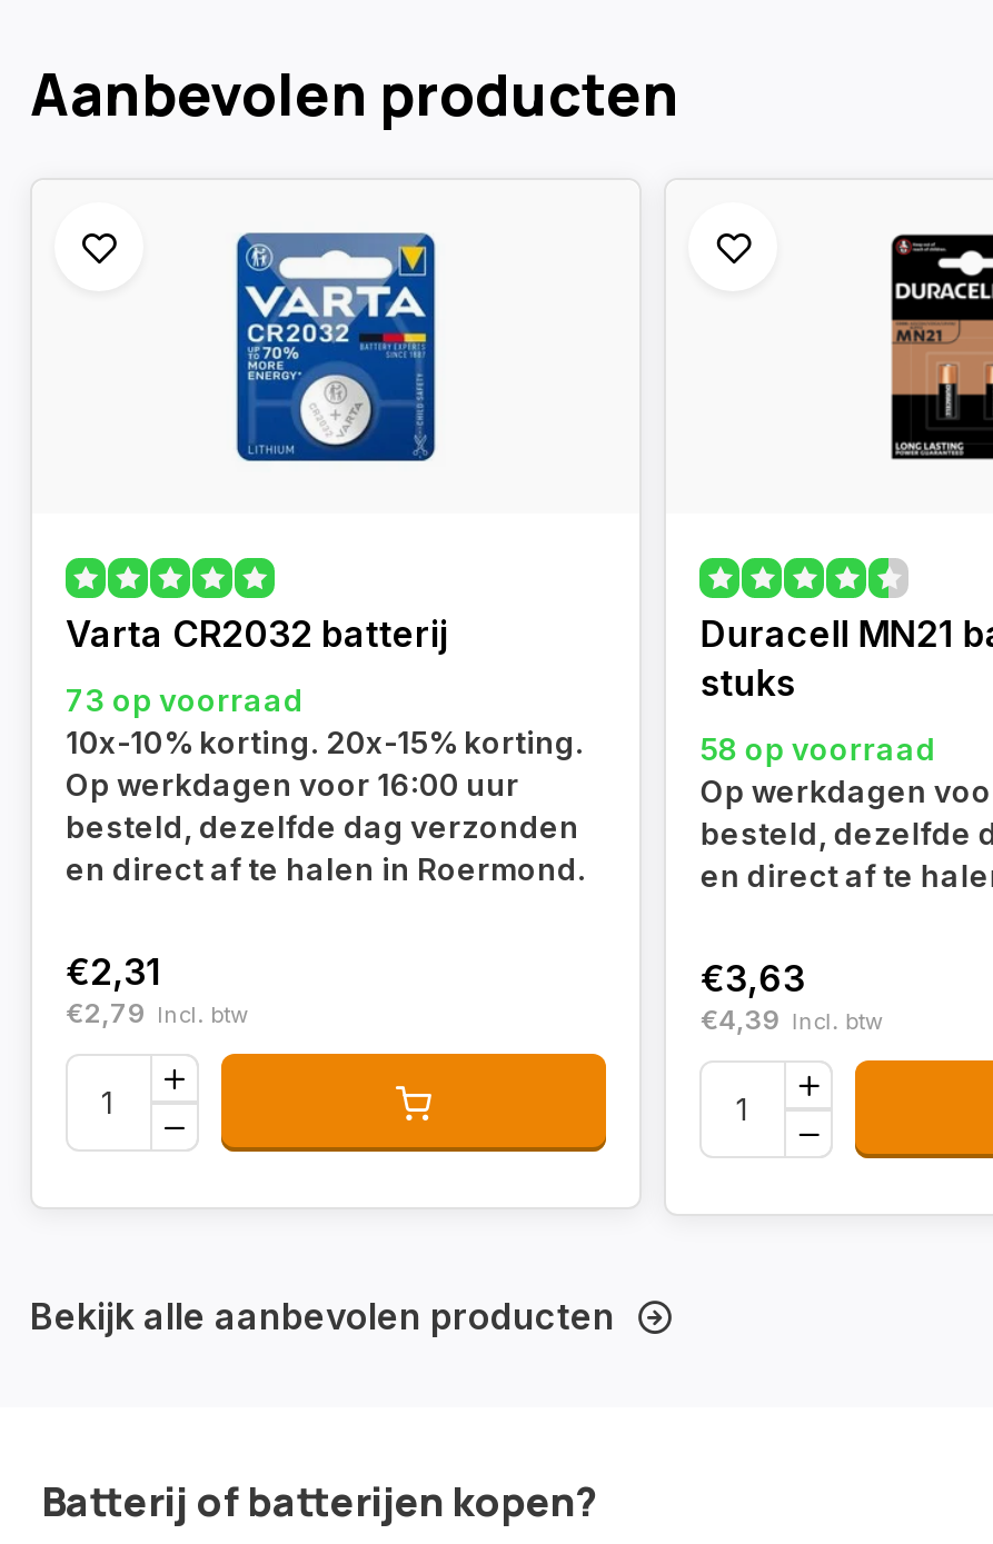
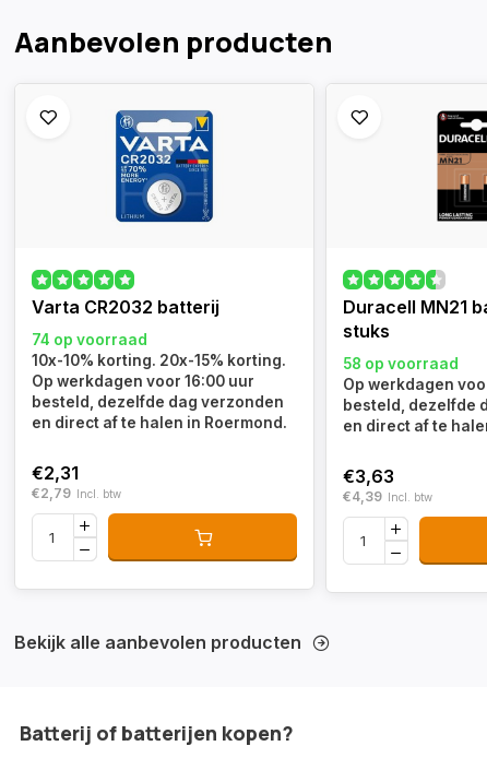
[66,683,304,718] 73 op voorraad -> [32,331,147,348] 74 op voorraad

